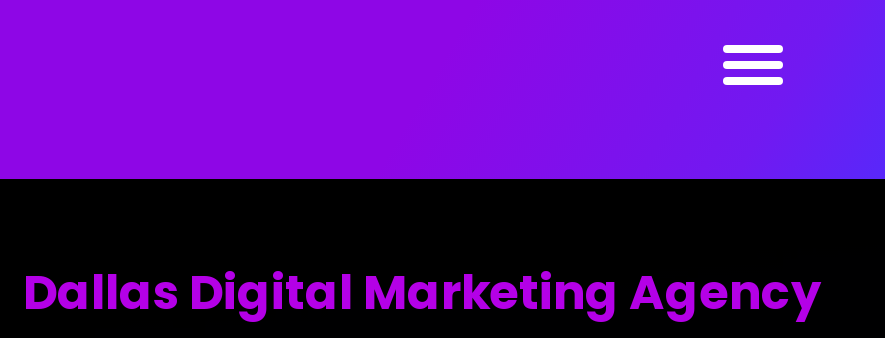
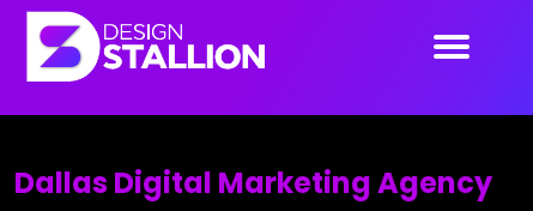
none -> [25,11,266,83] [image]

